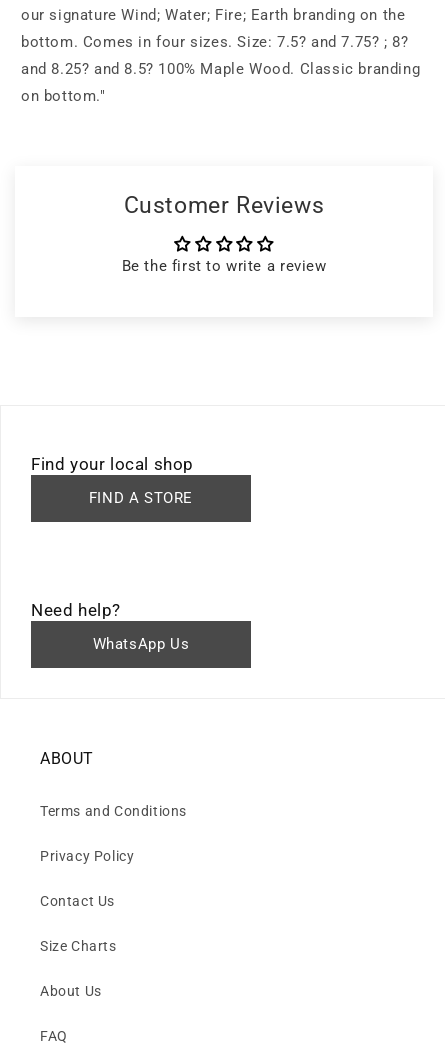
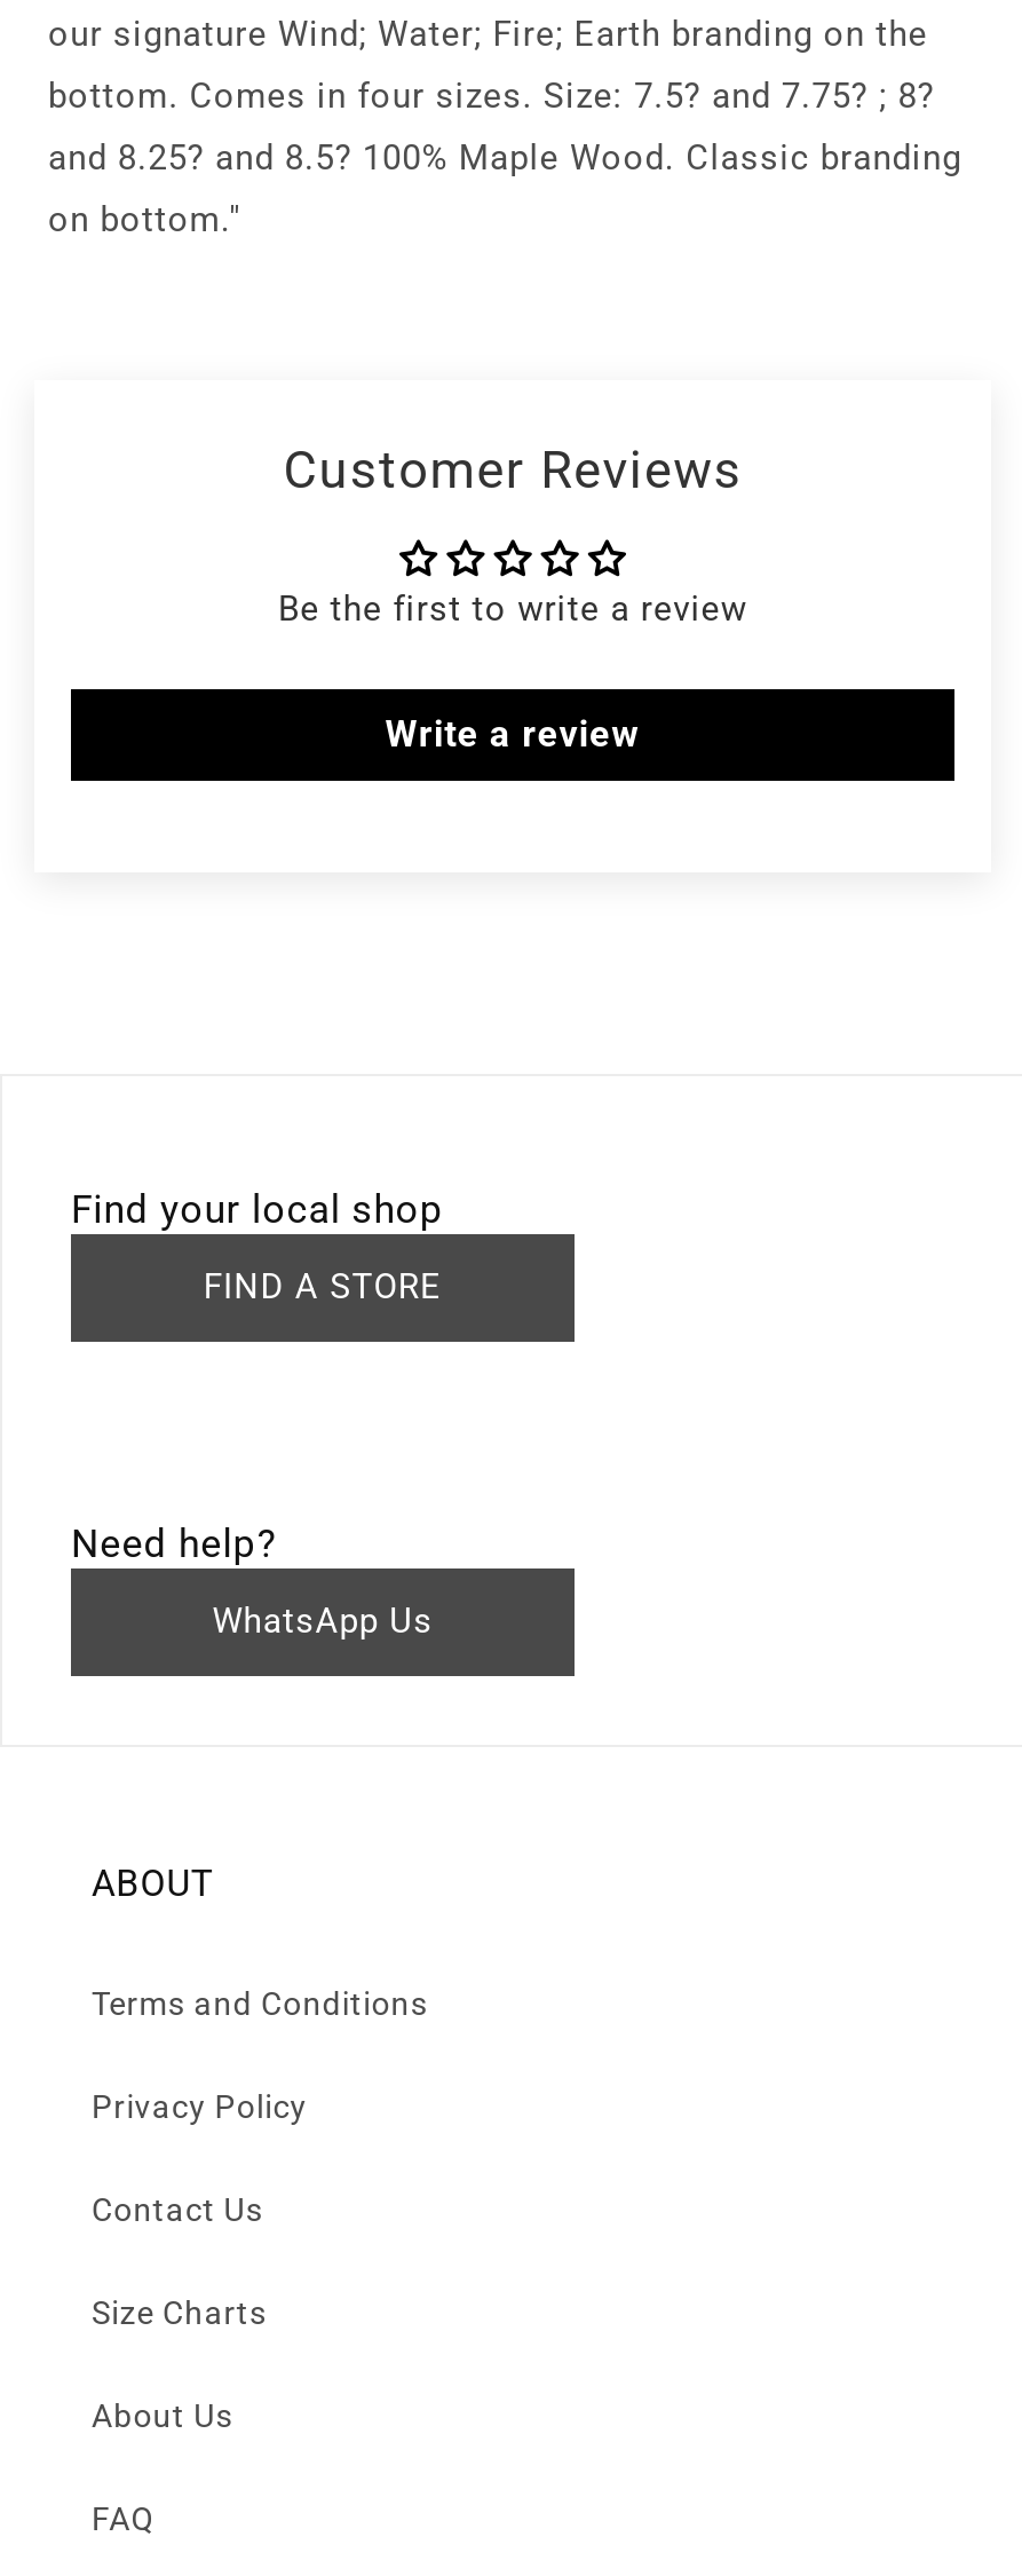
none -> [385,711,640,755] Write a review

